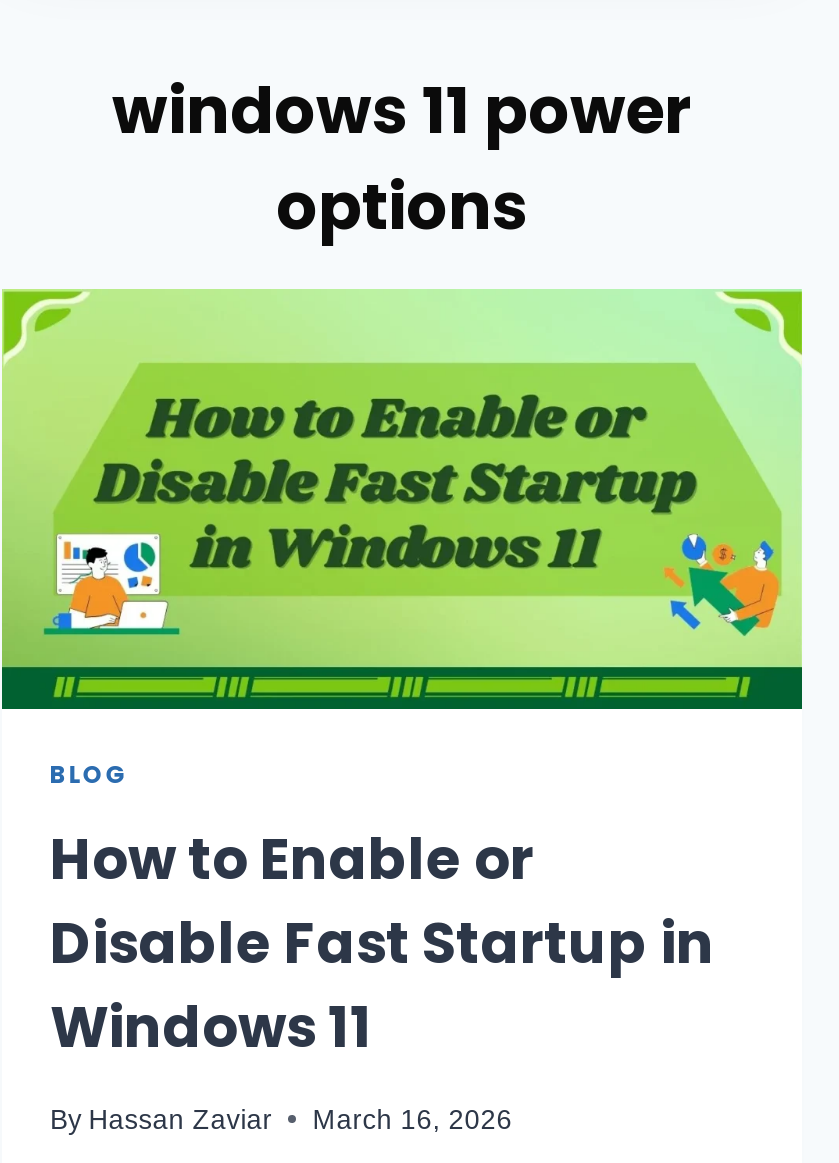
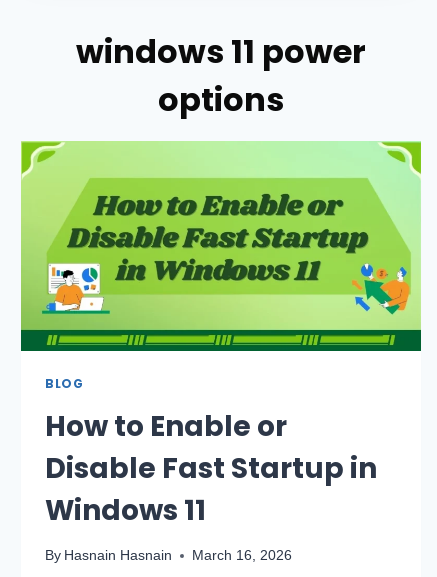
[50,1104,272,1134] By Hassan Zaviar -> [45,548,172,563] By Hasnain Hasnain

